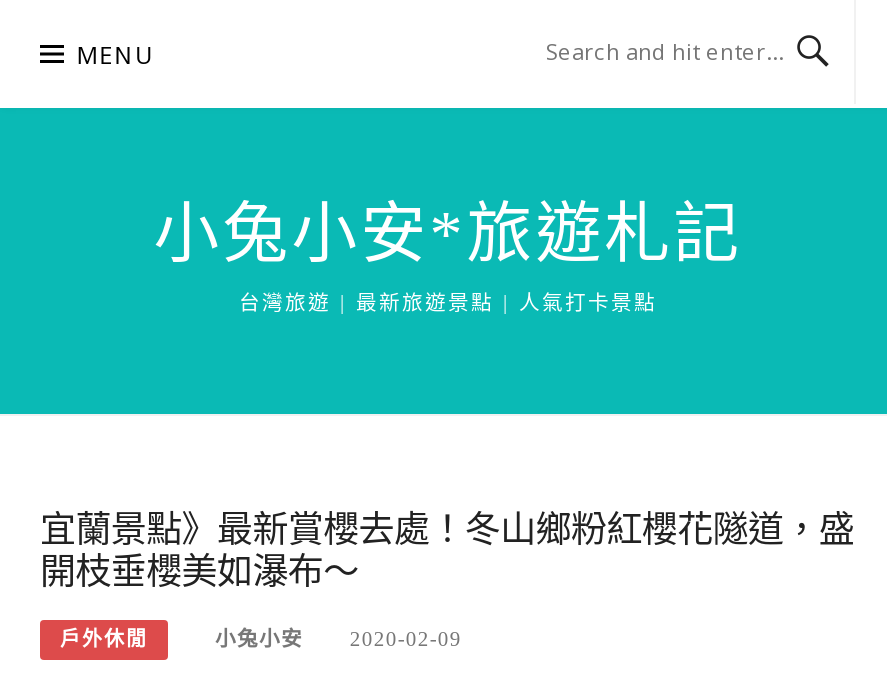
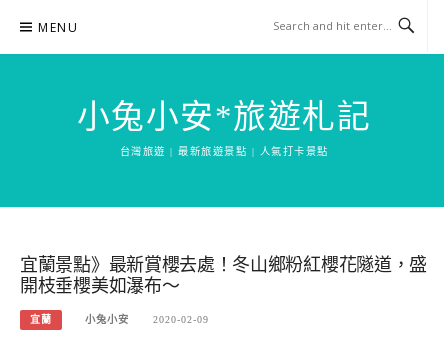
[60,628,148,650] 戶外休閒 -> [30,314,52,325] 宜蘭

